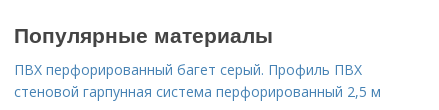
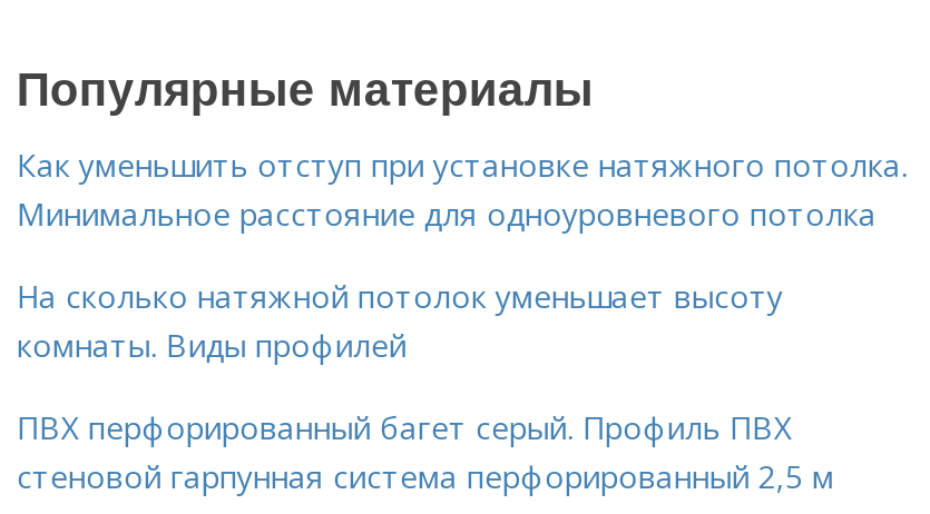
none -> [16,144,908,366] Как уменьшить отступ при установке натяжного потолка. | Минимальное расстояние для одноуровневого потолка | На сколько натяжной потолок уменьшает высоту | комнаты. Виды профилей

